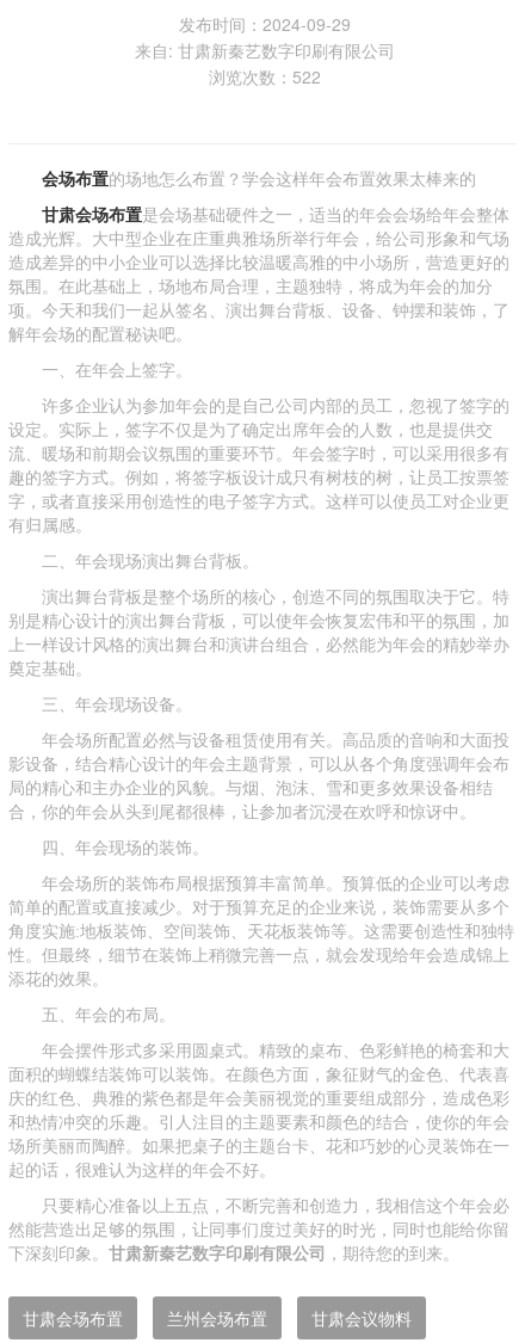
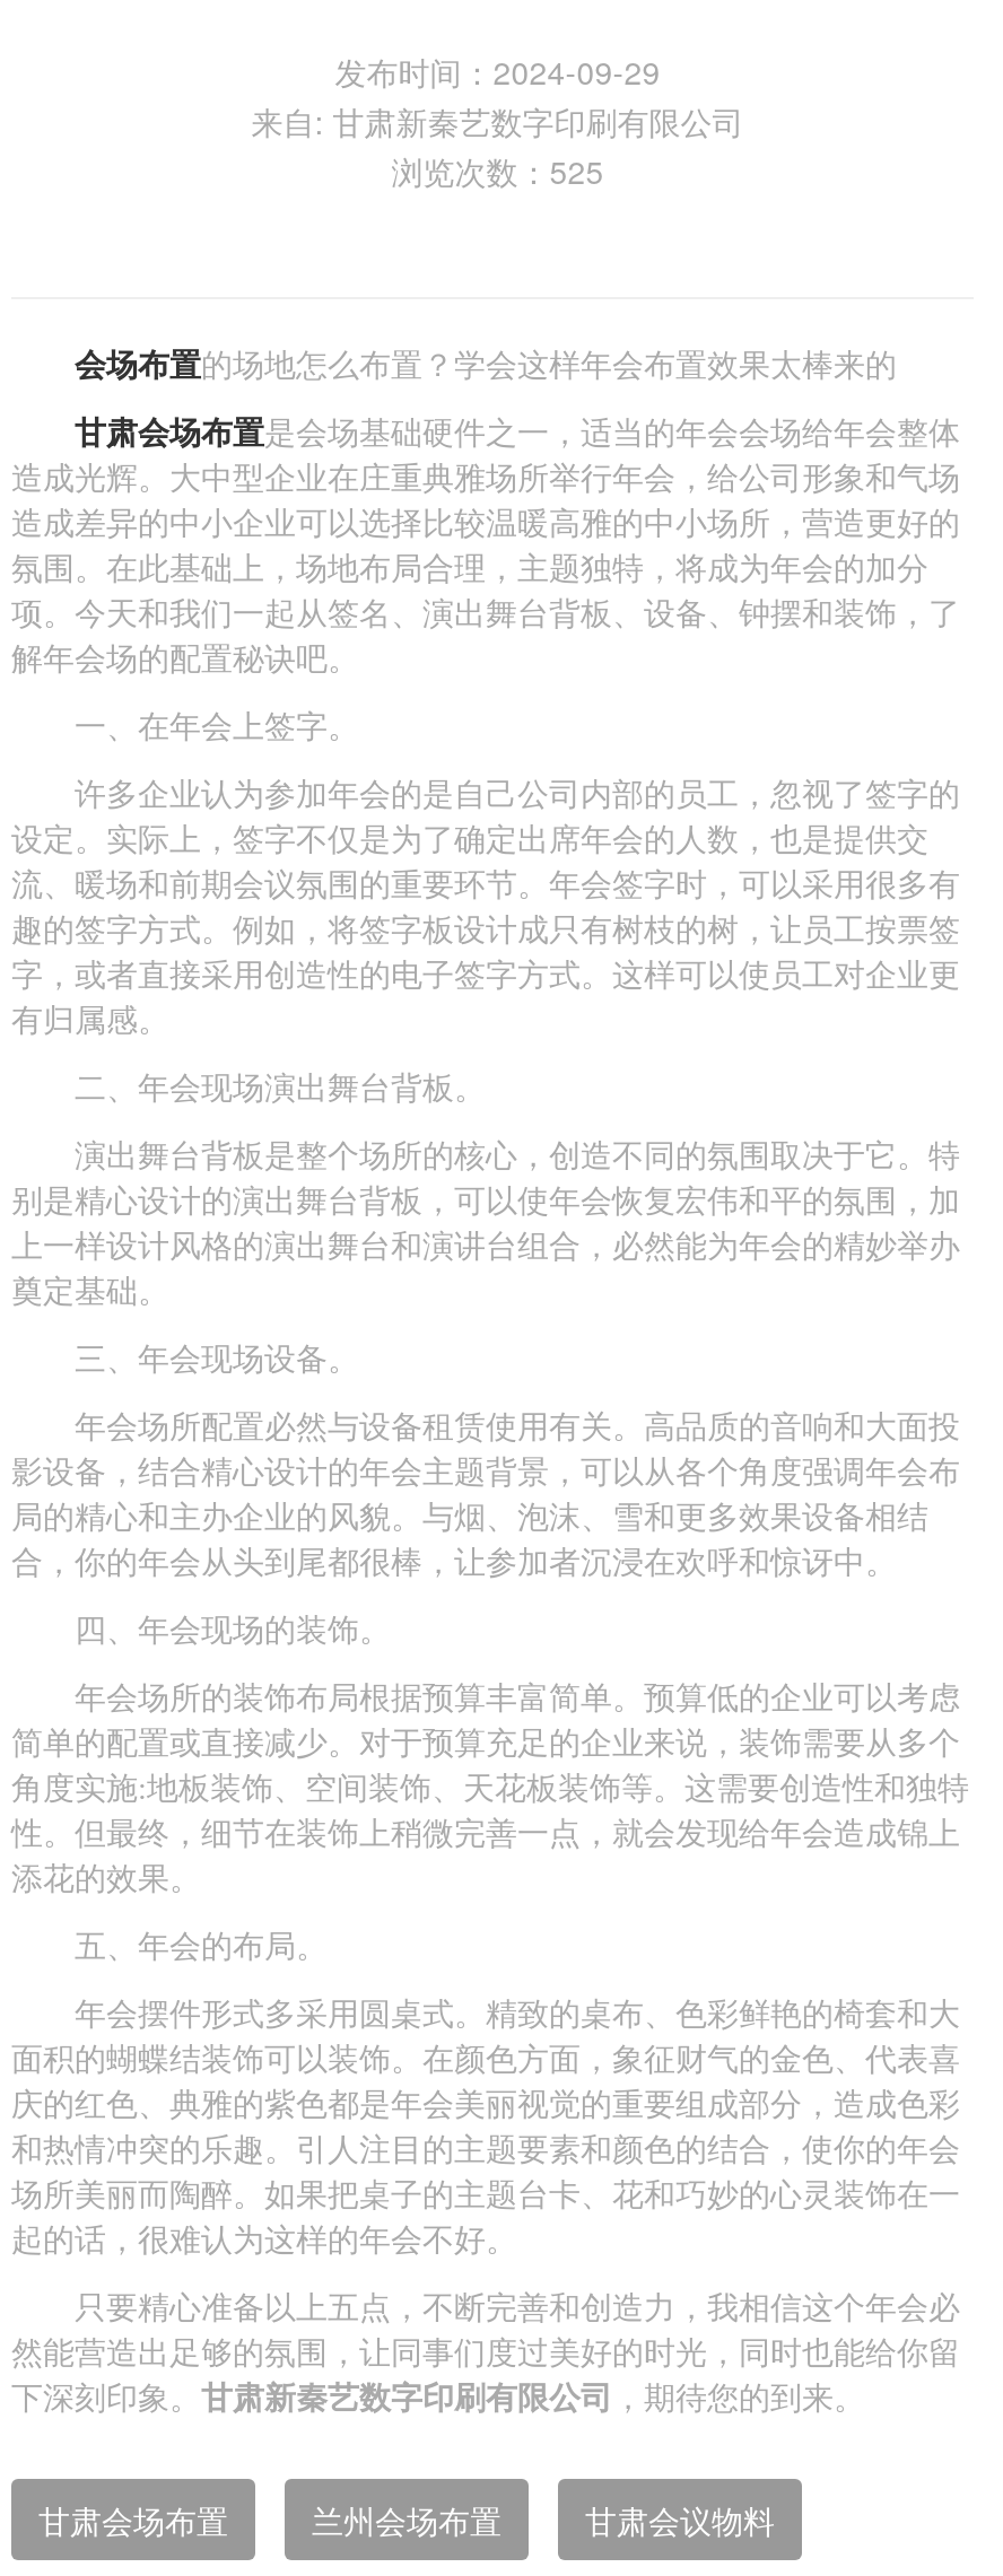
[209,64,321,88] 浏览次数：522 -> [391,148,604,193] 浏览次数：525

